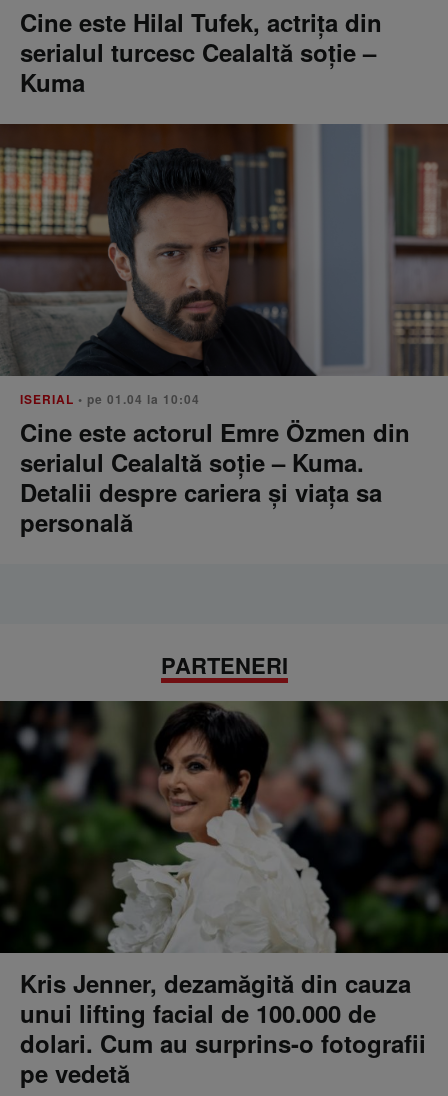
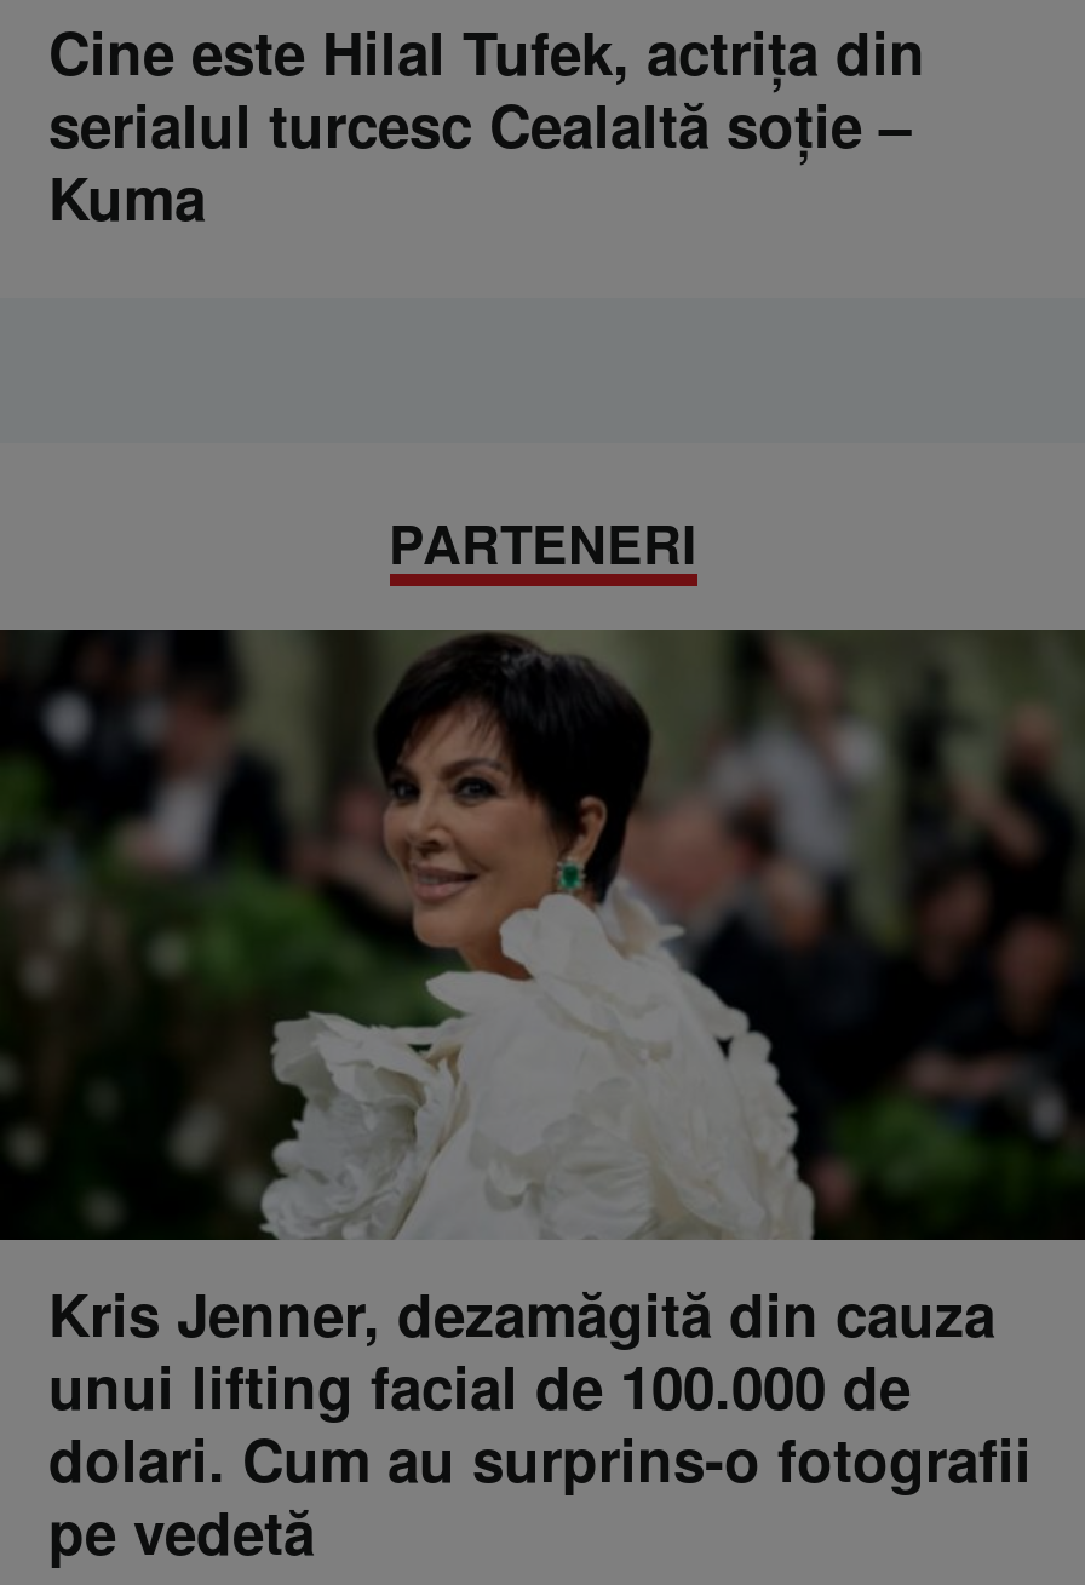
[3,123,445,539] [image] | ISERIAL • pe 01.04 la 10:04 | Cine este actorul Emre Özmen din | serialul Cealaltă soție – Kuma. | Detalii despre cariera și viața sa | personală -> none

